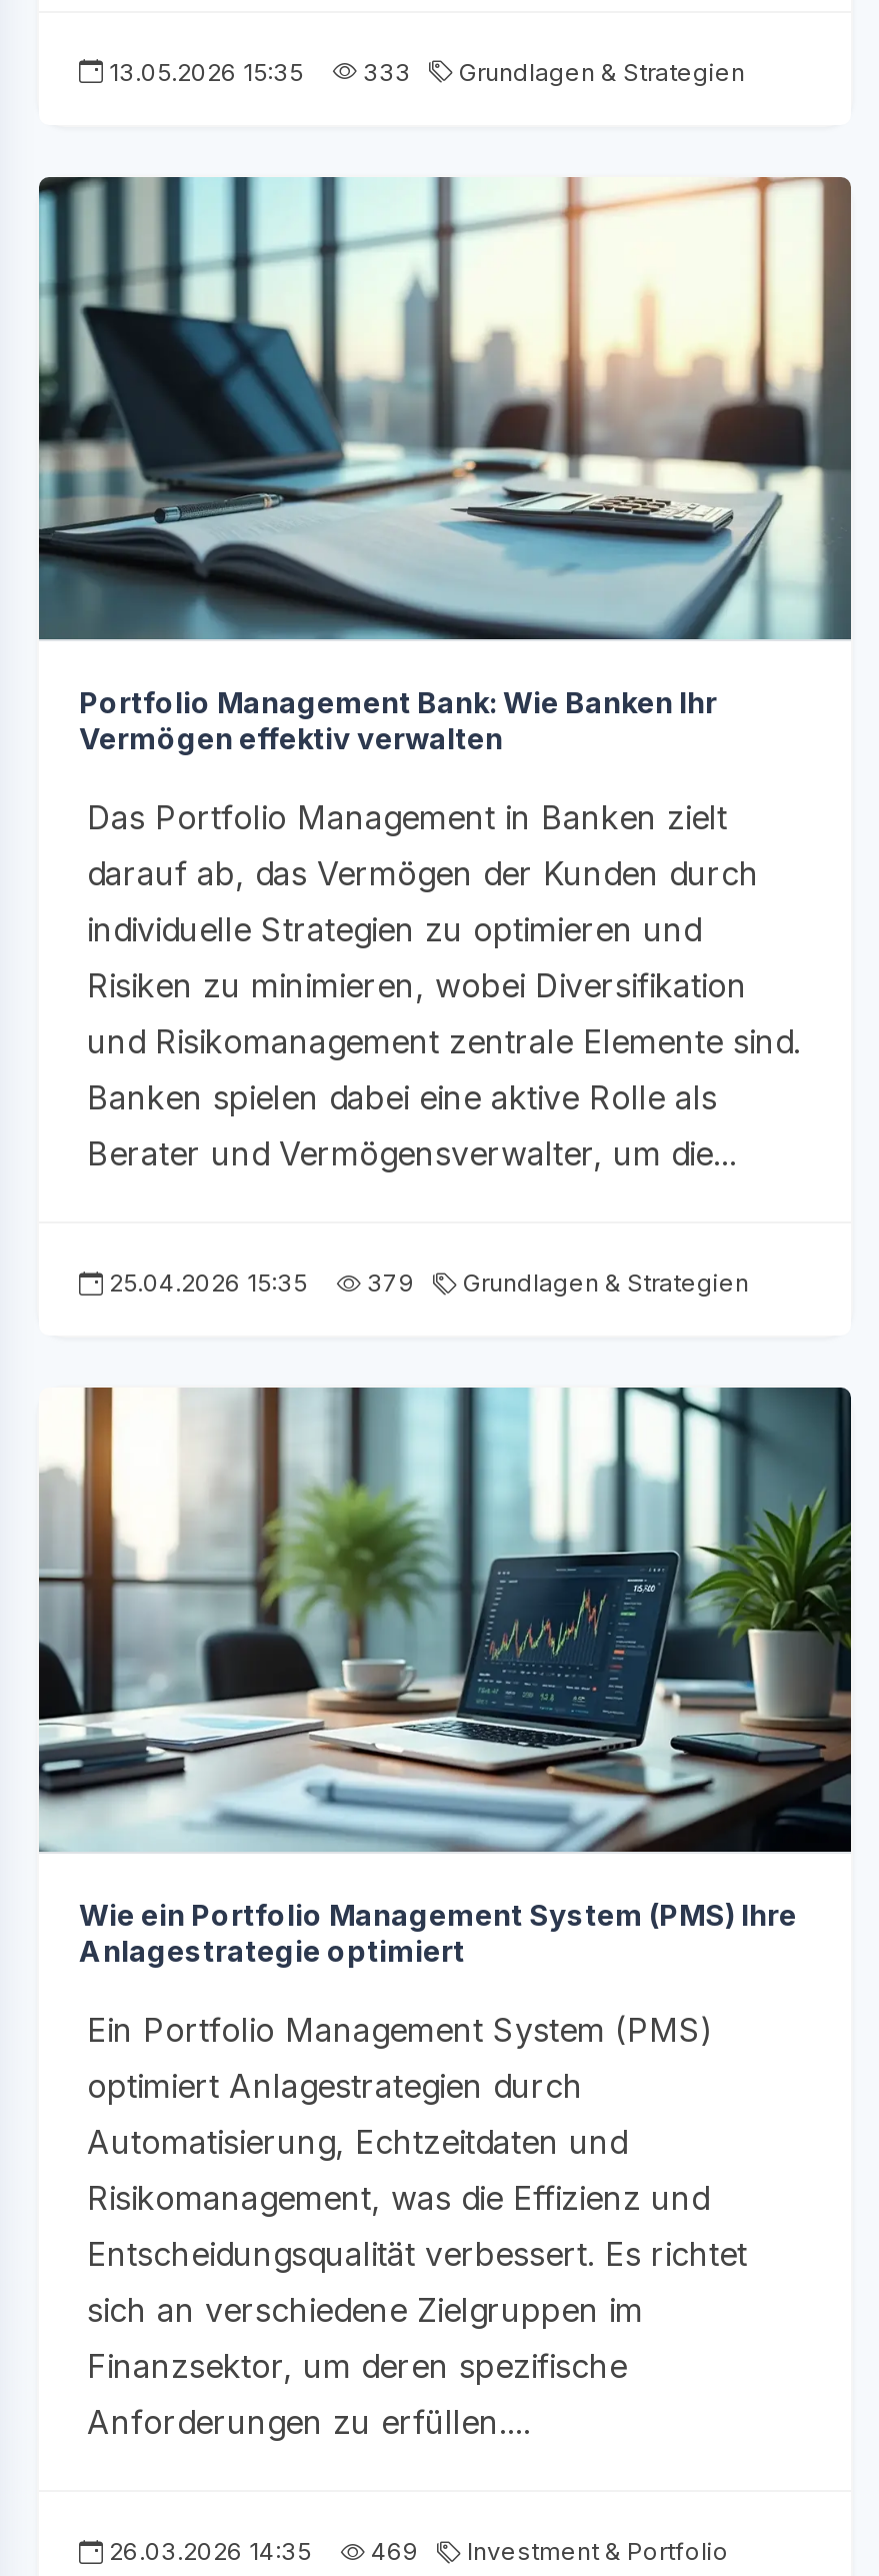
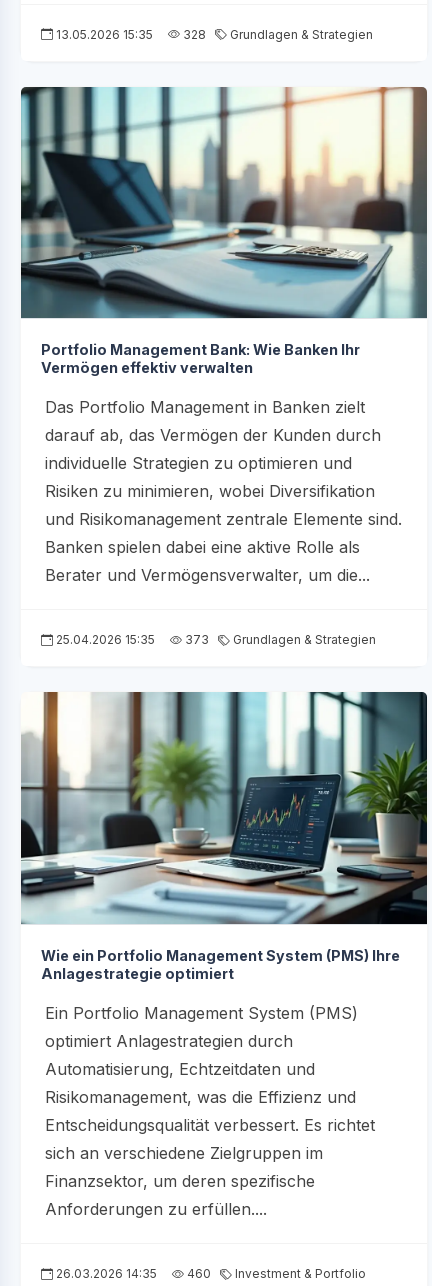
[103,56,745,86] 13.05.2026 15:35 333 Grundlagen & Strategien -> [53,27,373,42] 13.05.2026 15:35 328 Grundlagen & Strategien
[103,1268,749,1298] 25.04.2026 15:35 379 Grundlagen & Strategien -> [53,632,376,647] 25.04.2026 15:35 373 Grundlagen & Strategien
[103,2536,729,2566] 26.03.2026 14:35 469 Investment & Portfolio -> [53,1266,366,1281] 26.03.2026 14:35 460 Investment & Portfolio

